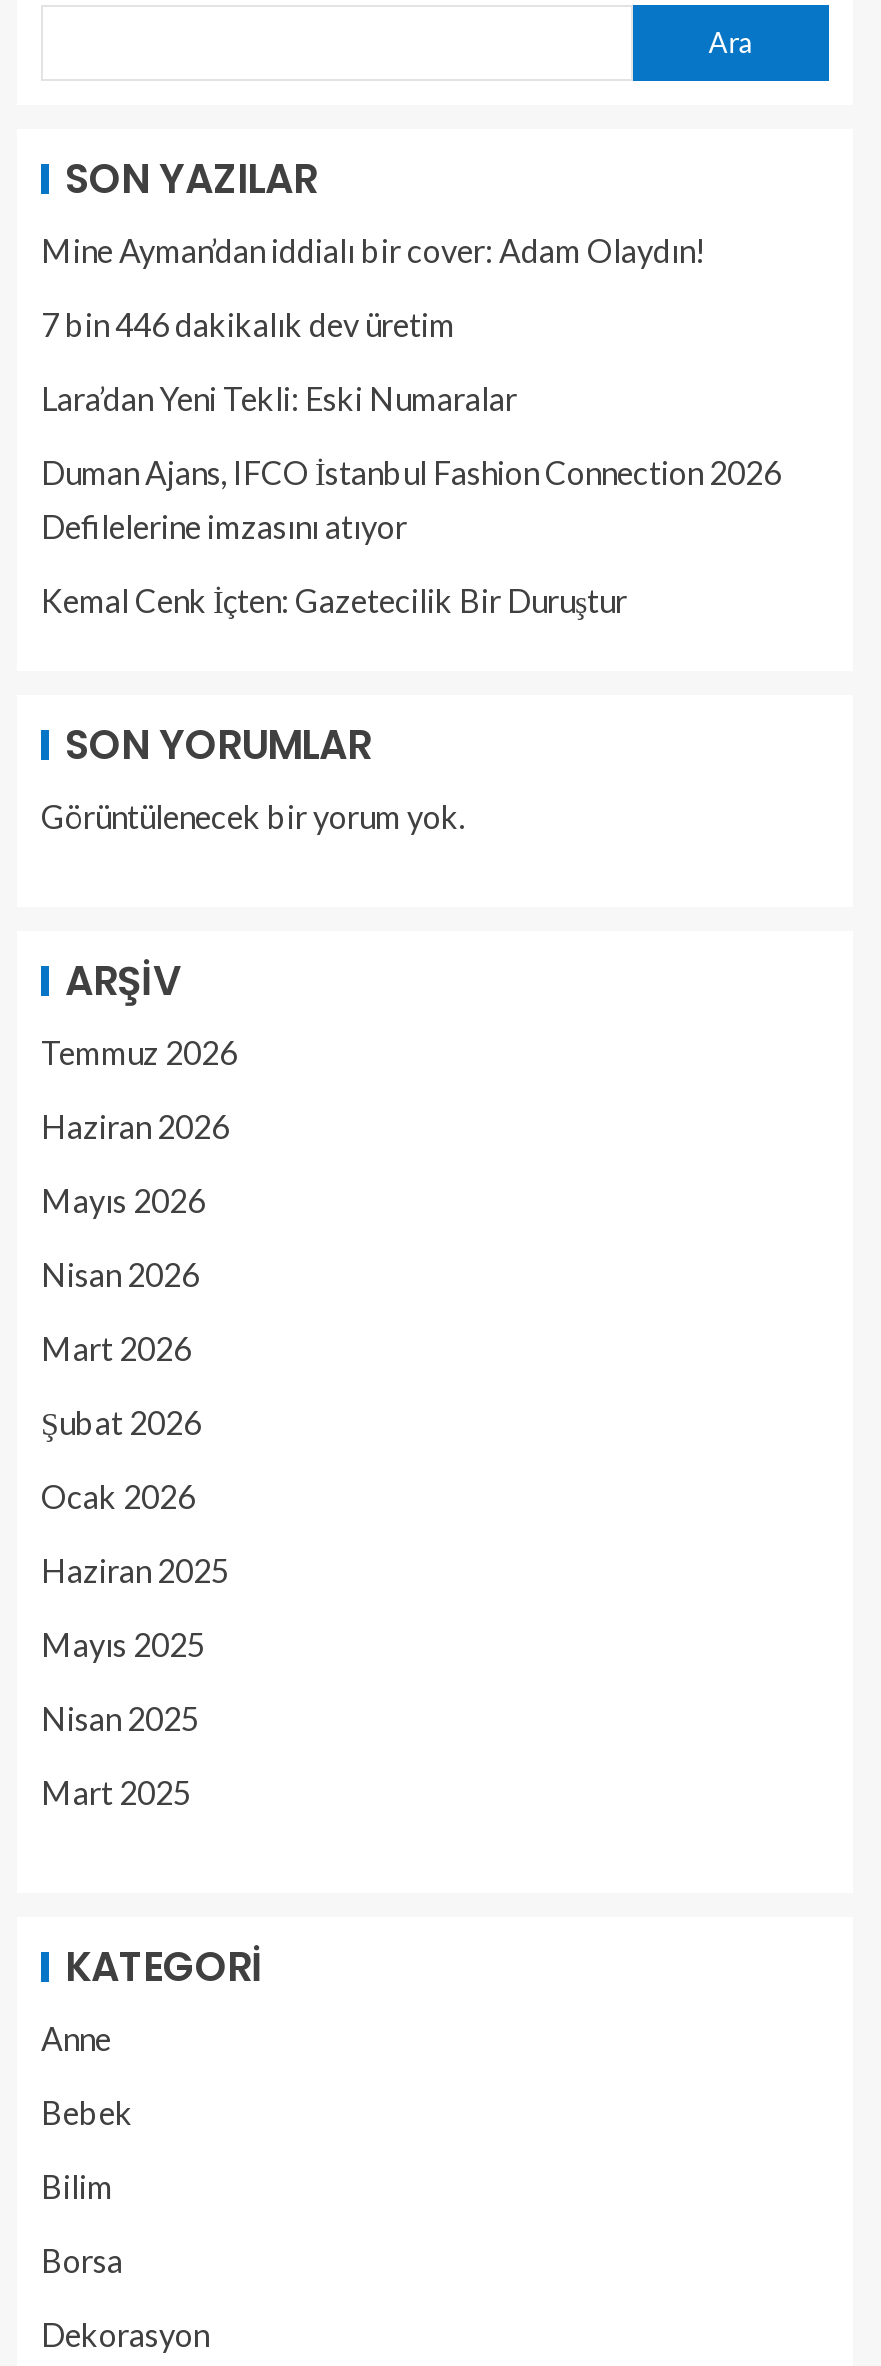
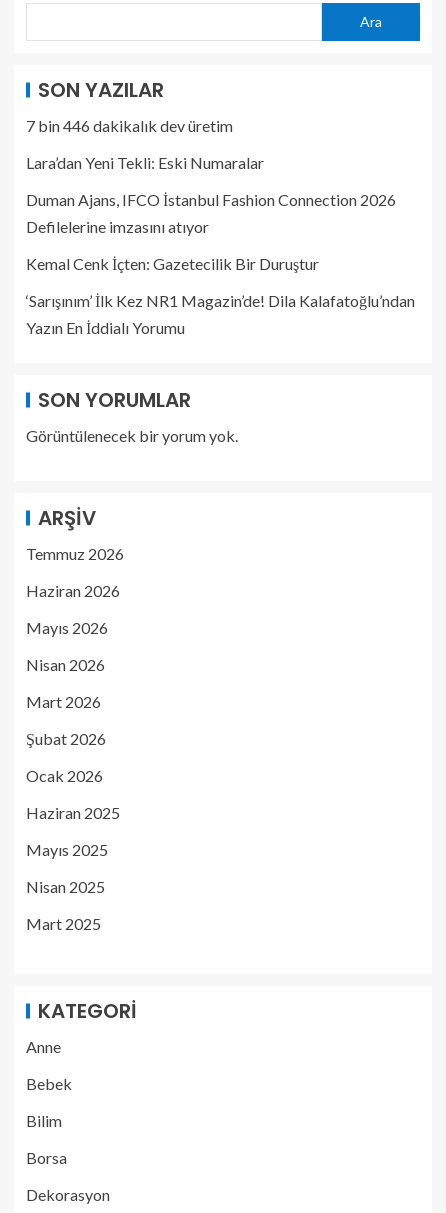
[41,231,705,269] Mine Ayman’dan iddialı bir cover: Adam Olaydın! -> none
moved [41,305,781,619] -> [26,116,396,273]: 7 bin 446 dakikalık dev üretim | Lara’dan Yeni Tekli: Eski Numaralar | Duman Ajans, IFCO İstanbul Fashion Connection 2026 | Defilelerine imzasını atıyor | Kemal Cenk İçten: Gazetecilik Bir Duruştur
none -> [26,291,415,337] ‘Sarışınım’ İlk Kez NR1 Magazin’de! Dila Kalafatoğlu’ndan | Yazın En İddialı Yorumu

